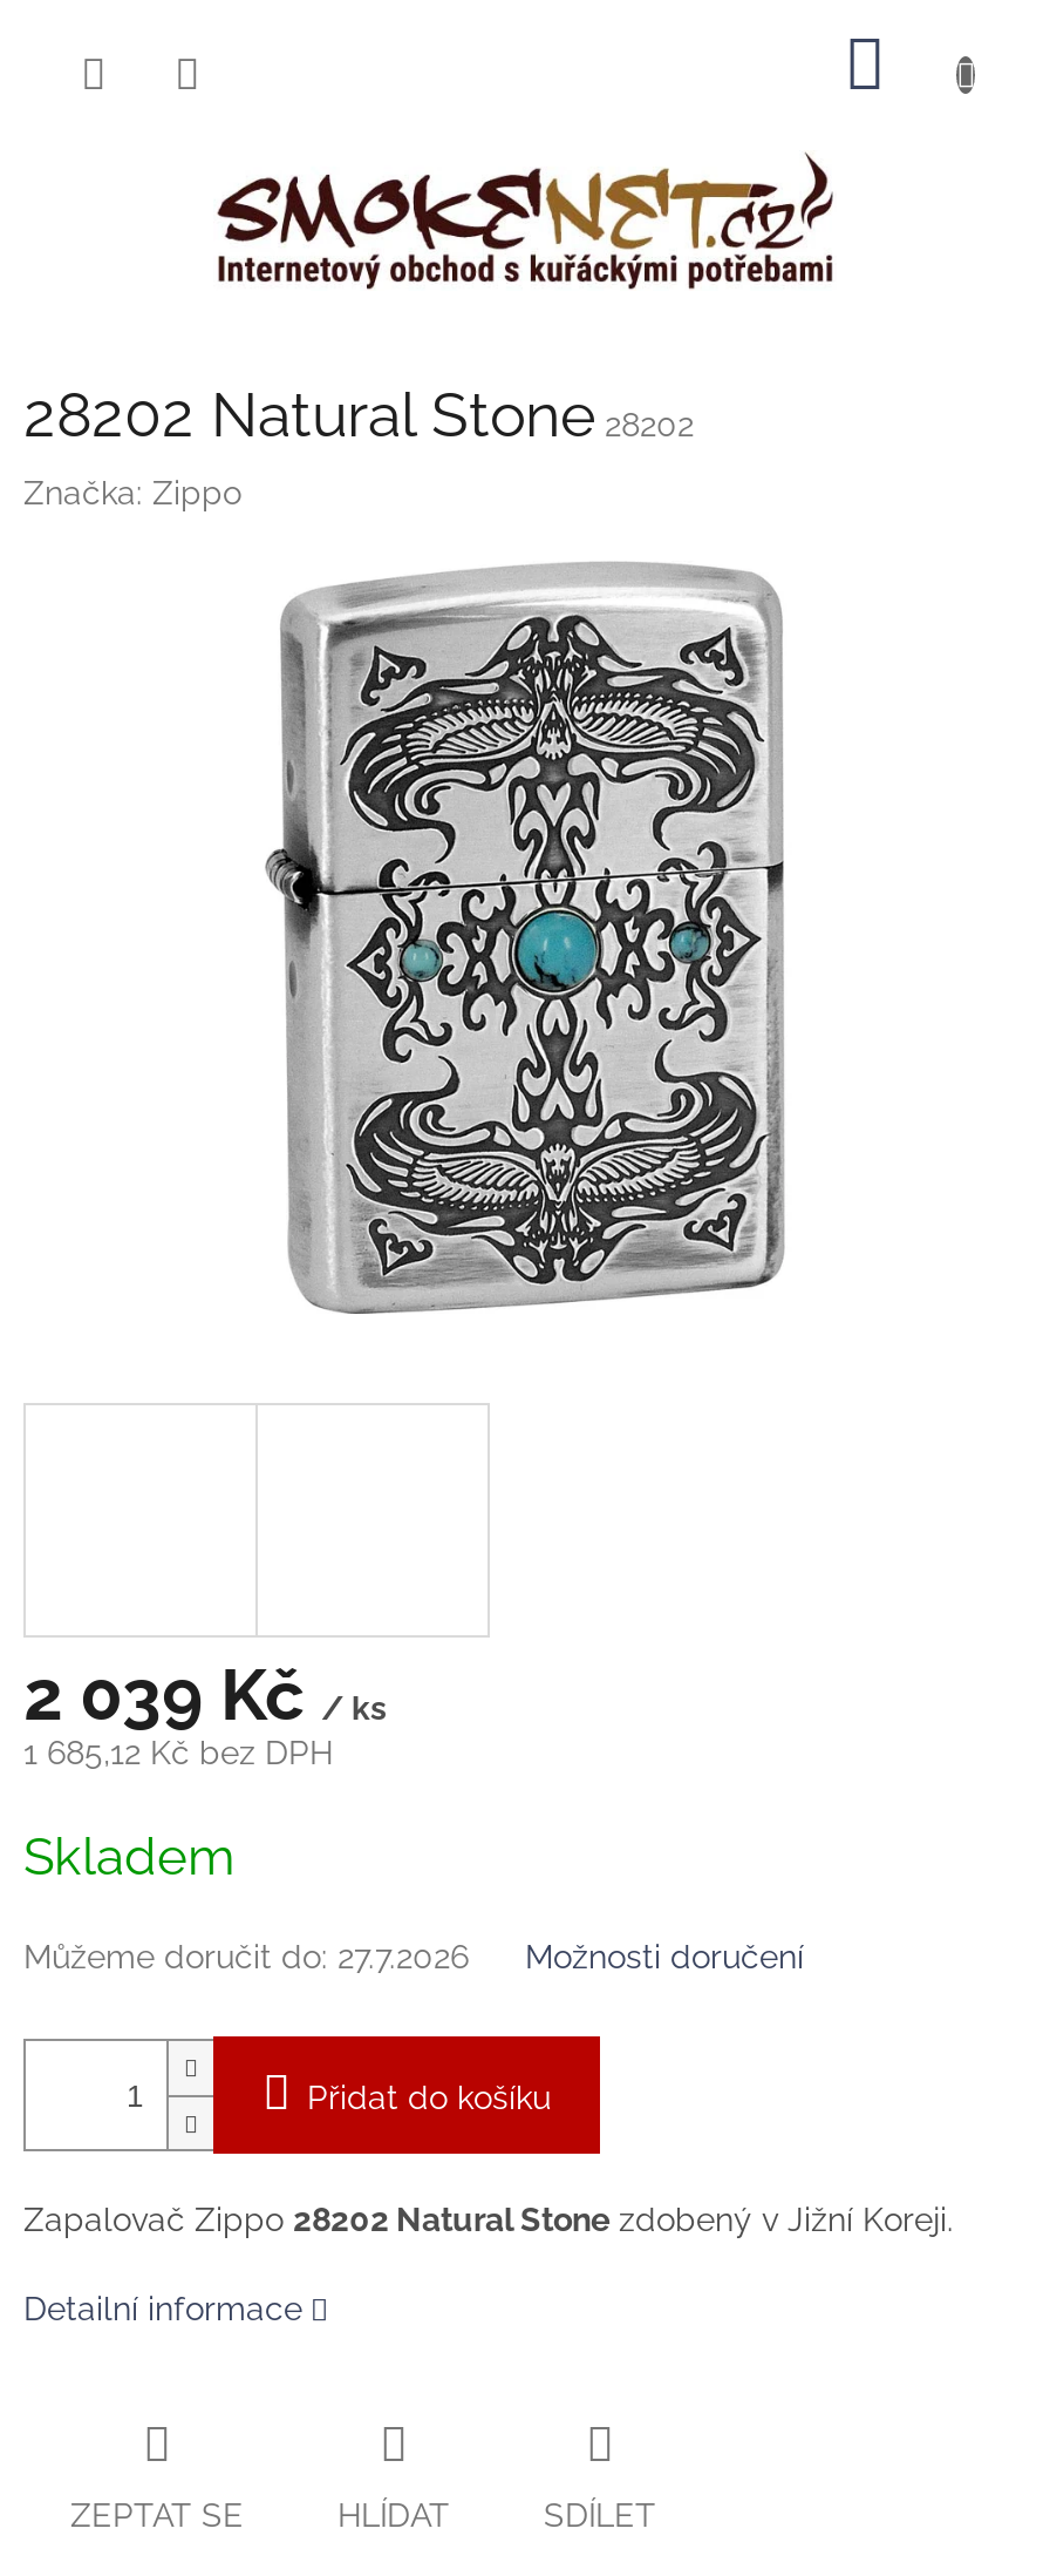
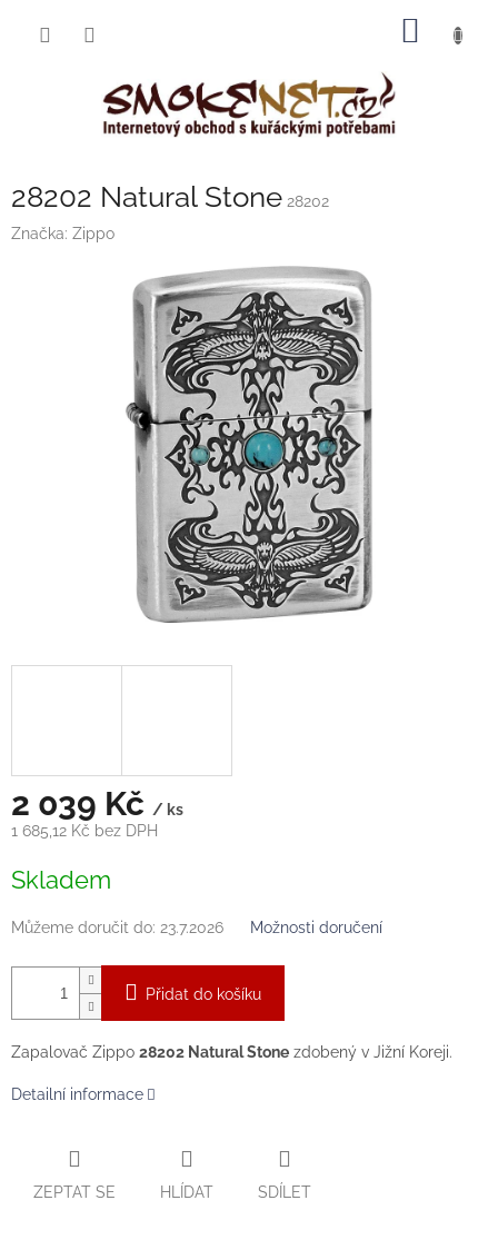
[23,1939,469,1976] Můžeme doručit do: 27.7.2026 -> [11,919,223,937] Můžeme doručit do: 23.7.2026

